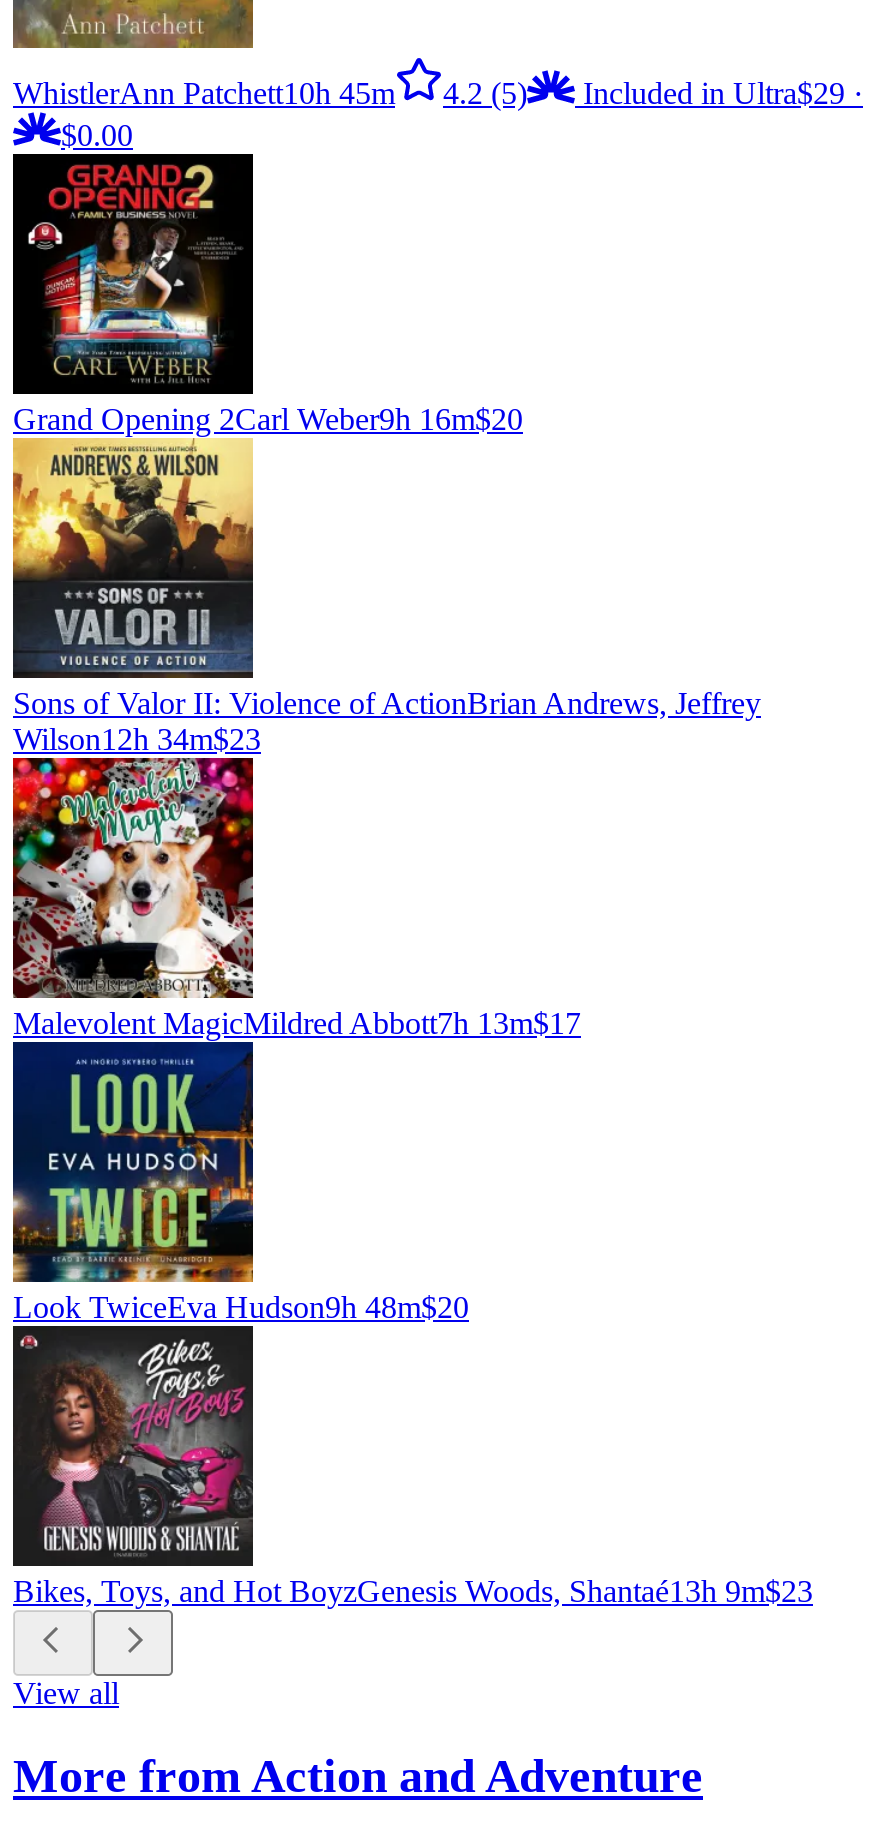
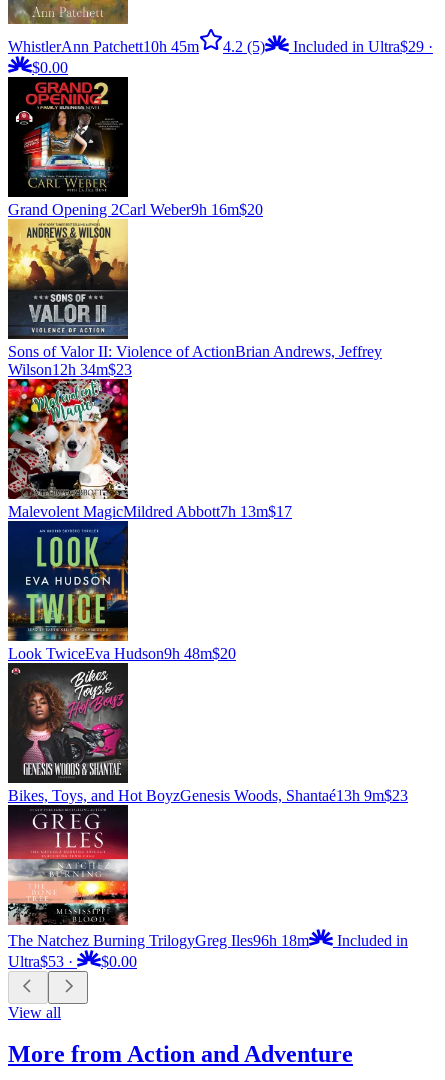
none -> [7,806,408,969] [image] | The Natchez Burning TrilogyGreg Iles96h 18m | Included in | Ultra$53 · | $0.00

